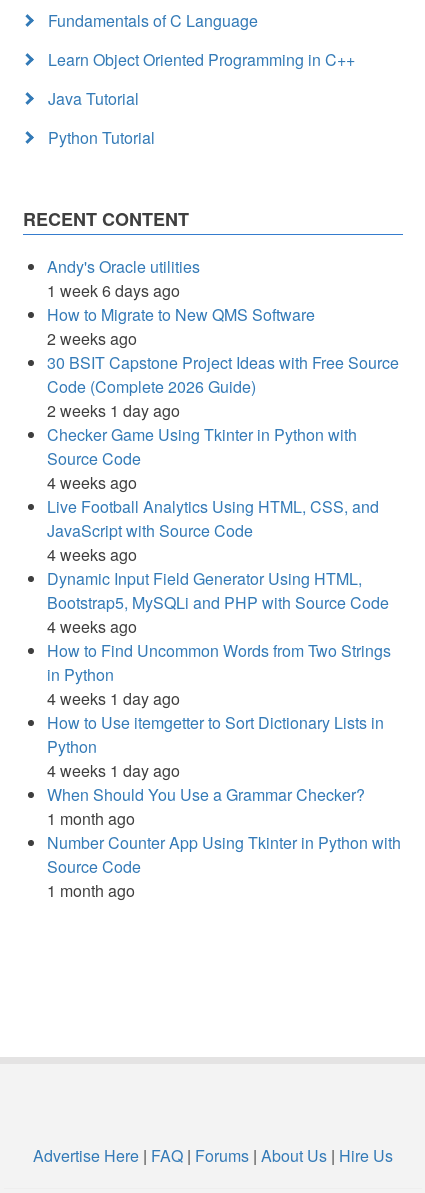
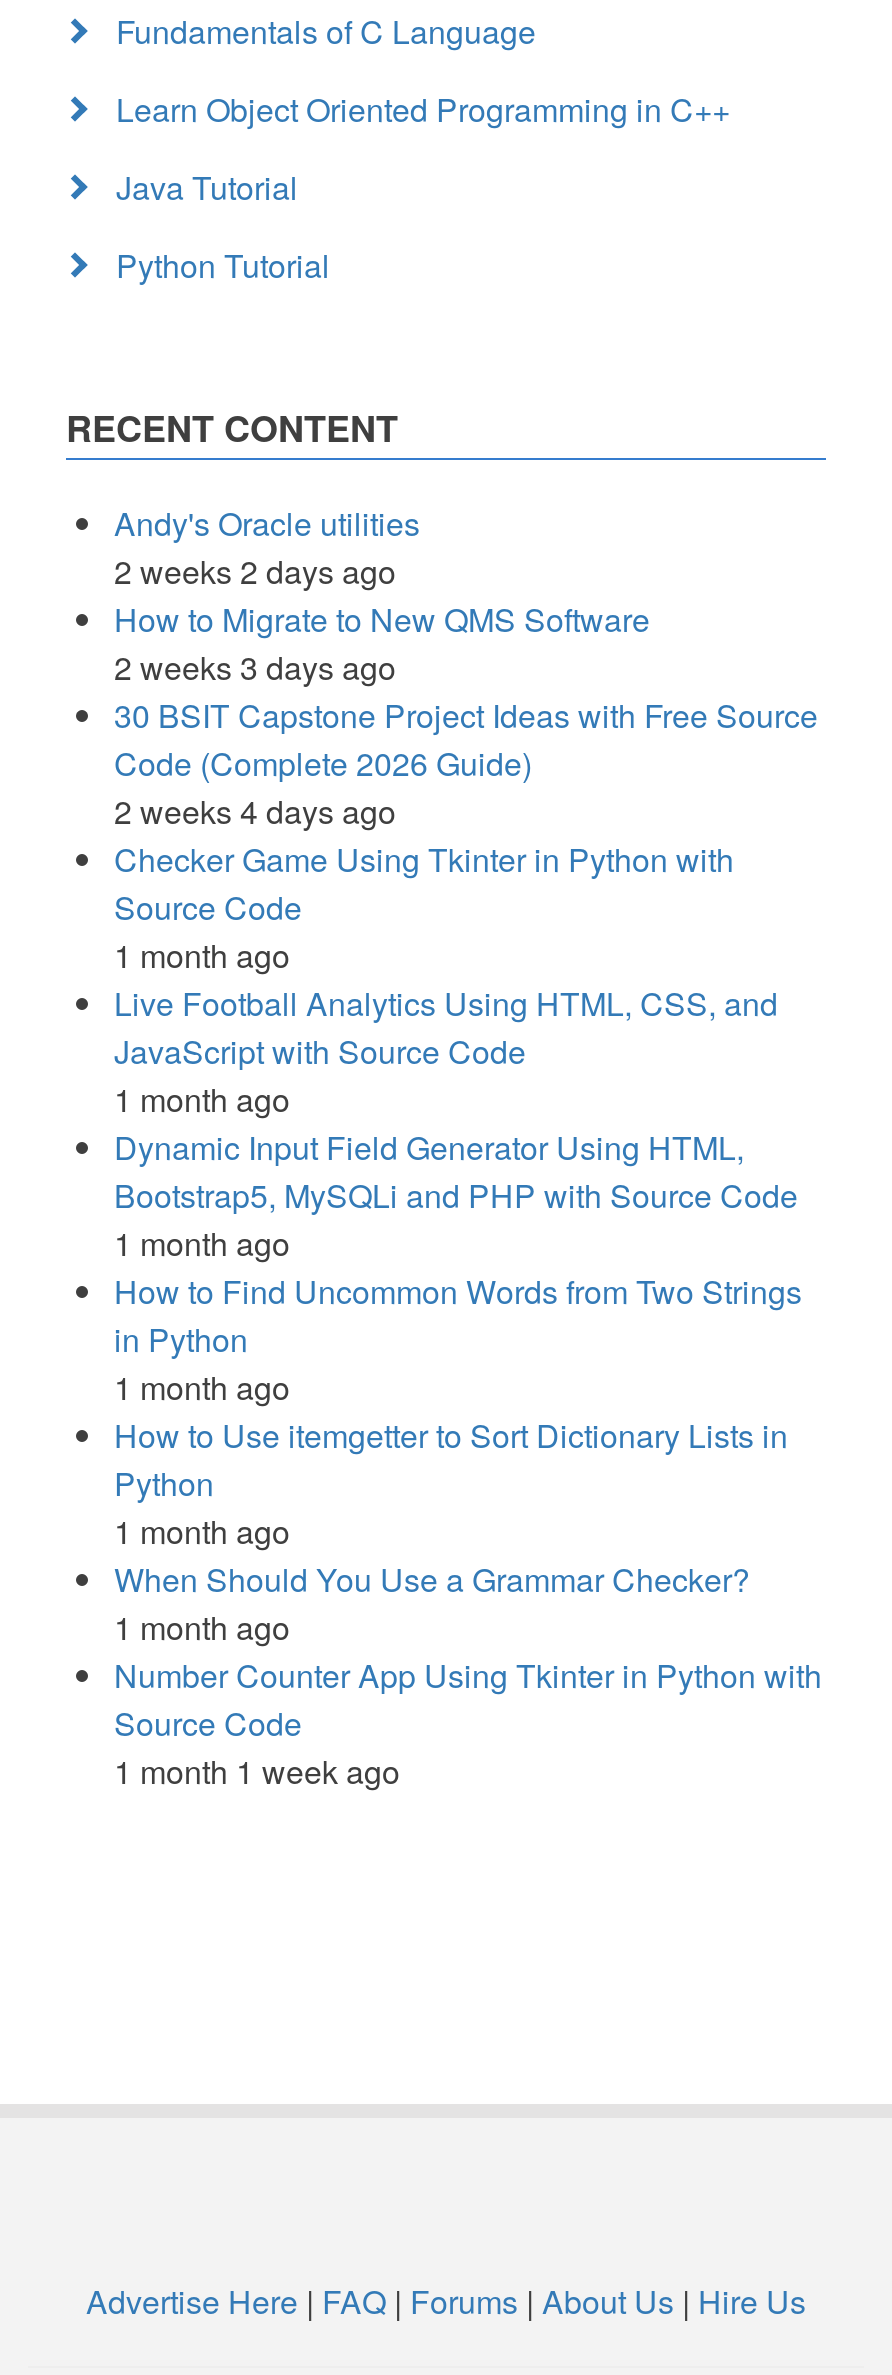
[47,279,180,302] 1 week 6 days ago -> [114,548,396,594] 2 weeks 2 days ago
[47,327,137,350] 2 weeks ago -> [114,644,396,690] 2 weeks 3 days ago
[47,399,180,422] 2 weeks 1 day ago -> [114,788,396,834] 2 weeks 4 days ago
[47,471,137,494] 4 weeks ago -> [114,932,290,978] 1 month ago
[47,543,137,566] 4 weeks ago -> [114,1076,290,1122] 1 month ago
[47,615,137,638] 4 weeks ago -> [114,1220,290,1266] 1 month ago
[47,687,180,710] 4 weeks 1 day ago -> [114,1364,290,1410] 1 month ago
[47,759,180,782] 4 weeks 1 day ago -> [114,1508,290,1554] 1 month ago
[47,879,135,902] 1 month ago -> [114,1748,400,1794] 1 month 1 week ago

